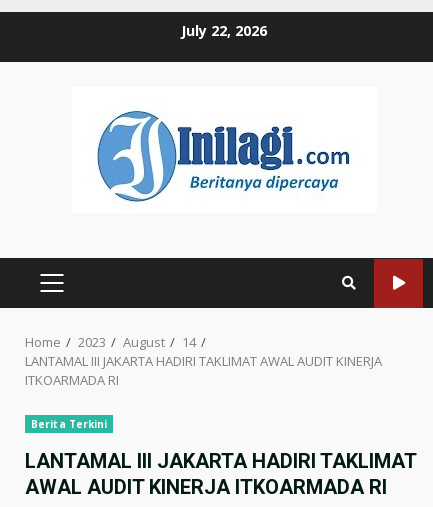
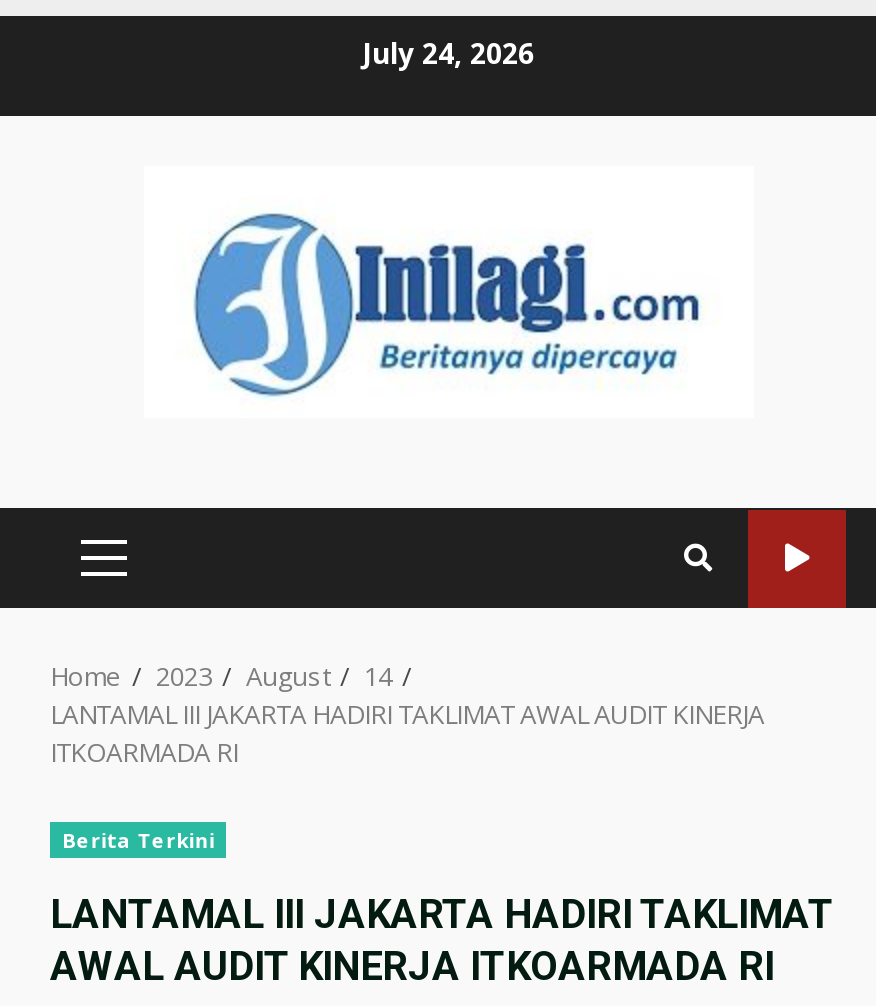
[181,20,267,39] July 22, 2026 -> [362,33,534,71] July 24, 2026

